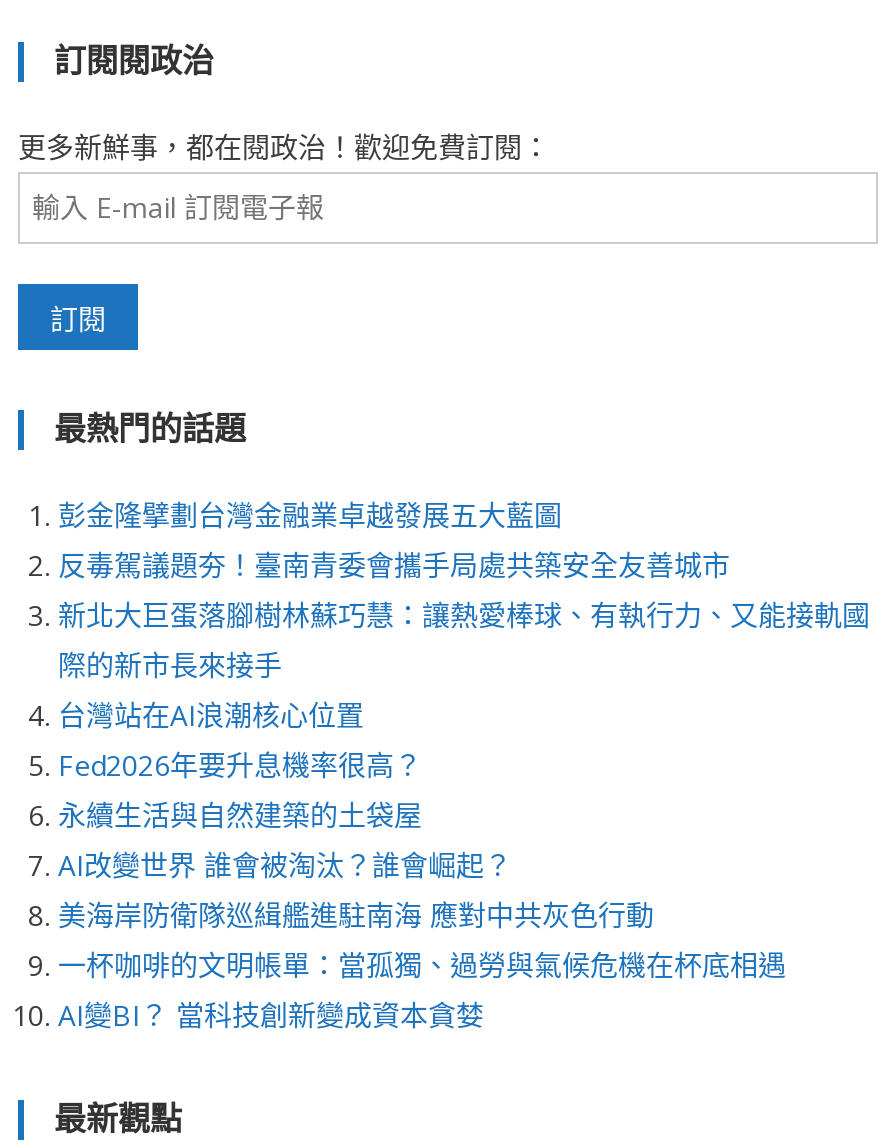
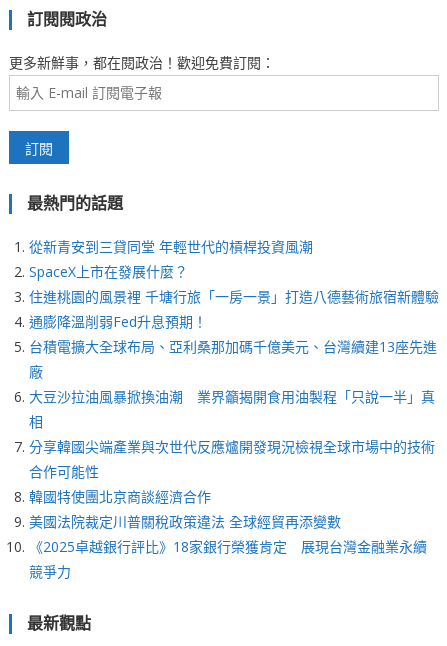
[58,496,870,1034] 彭金隆擘劃台灣金融業卓越發展五大藍圖 | 反毒駕議題夯！臺南青委會攜手局處共築安全友善城市 | 新北大巨蛋落腳樹林蘇巧慧：讓熱愛棒球、有執行力、又能接軌國 | 際的新市長來接手 | 台灣站在AI浪潮核心位置 | Fed2026年要升息機率很高？ | 永續生活與自然建築的土袋屋 | AI改變世界 誰會被淘汰？誰會崛起？ | 美海岸防衛隊巡緝艦進駐南海 應對中共灰色行動 | 一杯咖啡的文明帳單：當孤獨、過勞與氣候危機在杯底相遇 | AI變BI？ 當科技創新變成資本貪婪 -> [29,236,439,580] 從新青安到三貸同堂 年輕世代的槓桿投資風潮 | SpaceX上市在發展什麼？ | 住進桃園的風景裡 千塘行旅「一房一景」打造八德藝術旅宿新體驗 | 通膨降溫削弱Fed升息預期！ | 台積電擴大全球布局、亞利桑那加碼千億美元、台灣續建13座先進 | 廠 | 大豆沙拉油風暴掀換油潮 業界籲揭開食用油製程「只說一半」真 | 相 | 分享韓國尖端產業與次世代反應爐開發現況檢視全球市場中的技術 | 合作可能性 | 韓國特使團北京商談經濟合作 | 美國法院裁定川普關稅政策違法 全球經貿再添變數 | 《2025卓越銀行評比》18家銀行榮獲肯定 展現台灣金融業永續 | 競爭力

